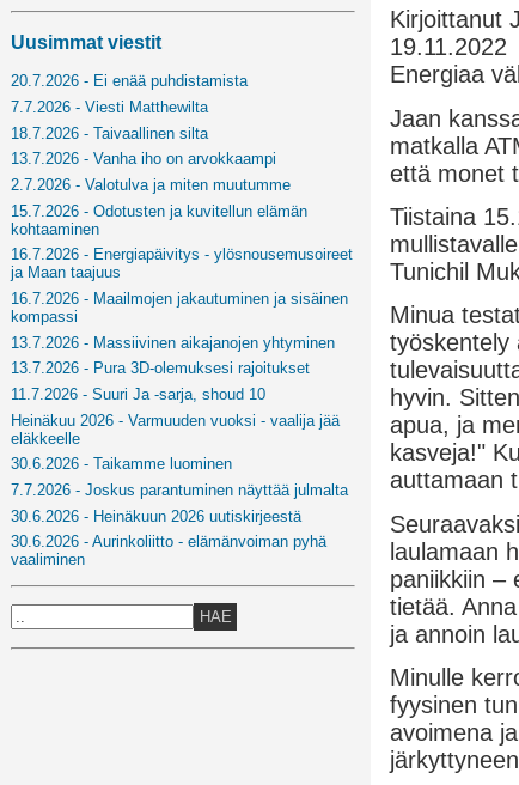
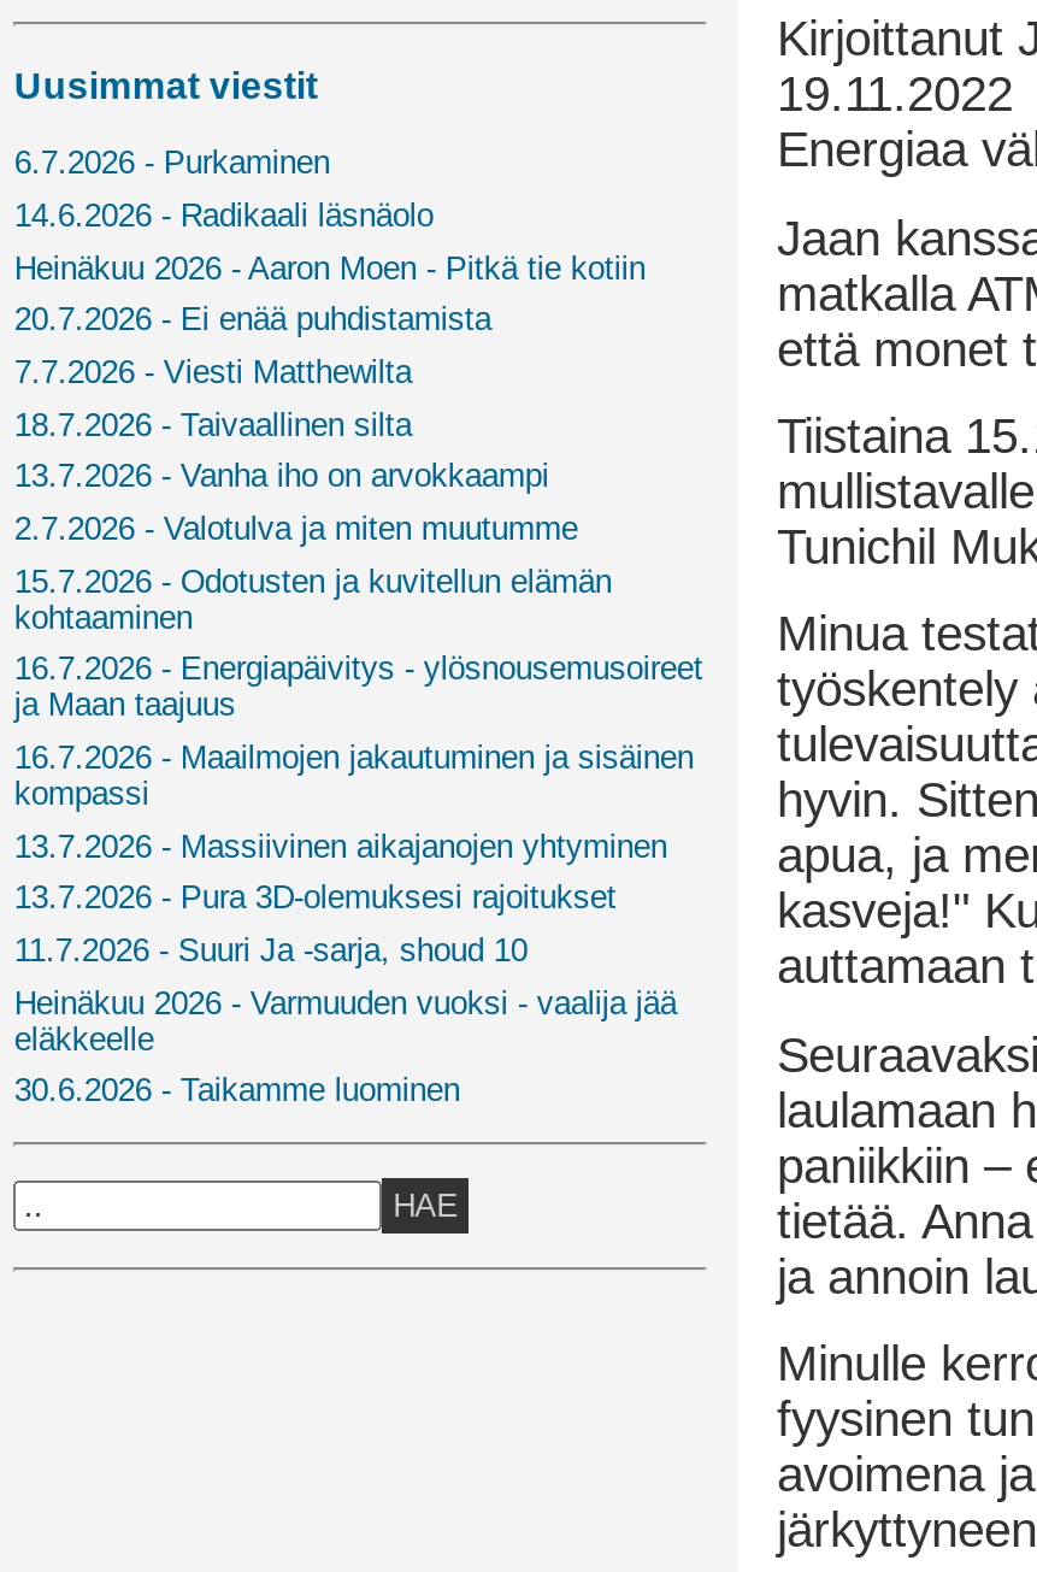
moved [11,72,353,473] -> [14,302,703,1109]: 20.7.2026 - Ei enää puhdistamista | 7.7.2026 - Viesti Matthewilta | 18.7.2026 - Taivaallinen silta | ... | eläkkeelle | 30.6.2026 - Taikamme luominen
none -> [14,146,645,286] 6.7.2026 - Purkaminen | 14.6.2026 - Radikaali läsnäolo | Heinäkuu 2026 - Aaron Moen - Pitkä tie kotiin
[11,481,348,569] 7.7.2026 - Joskus parantuminen näyttää julmalta | 30.6.2026 - Heinäkuun 2026 uutiskirjeestä | 30.6.2026 - Aurinkoliitto - elämänvoiman pyhä | vaaliminen -> none

